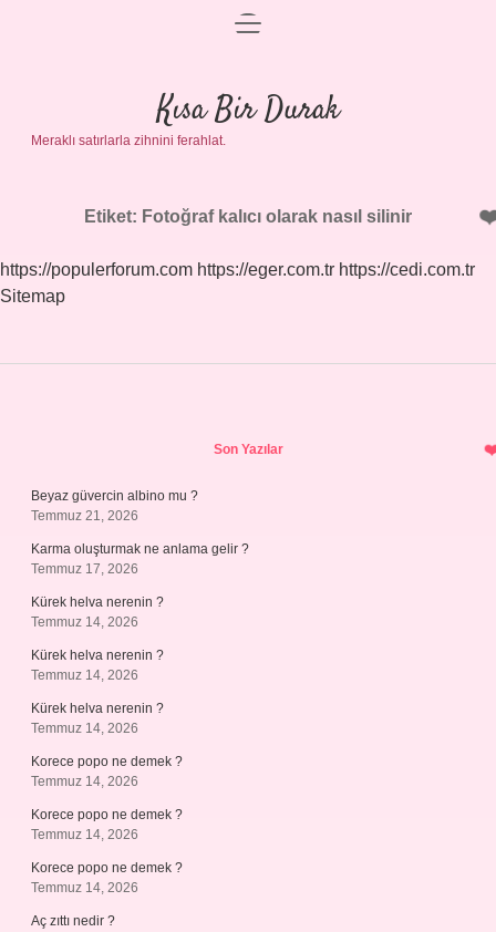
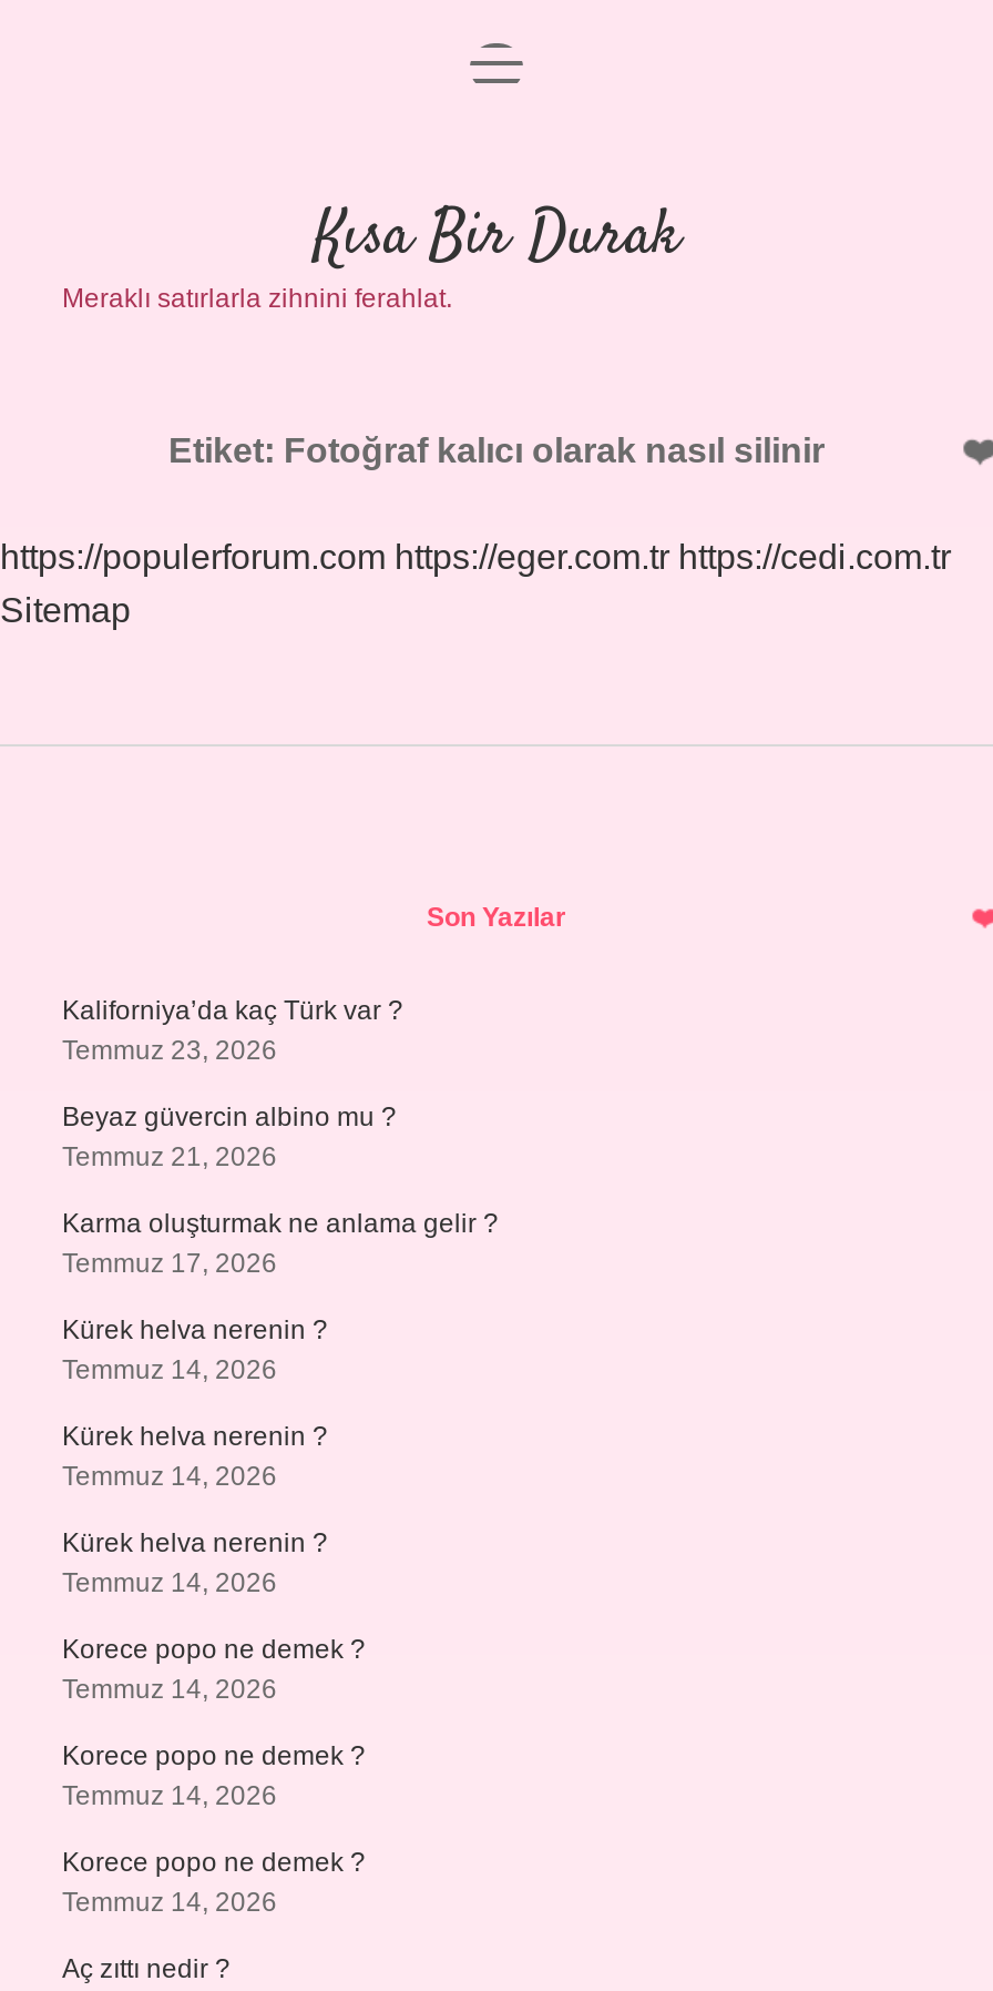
none -> [62,995,403,1066] Kaliforniya’da kaç Türk var ? | Temmuz 23, 2026

